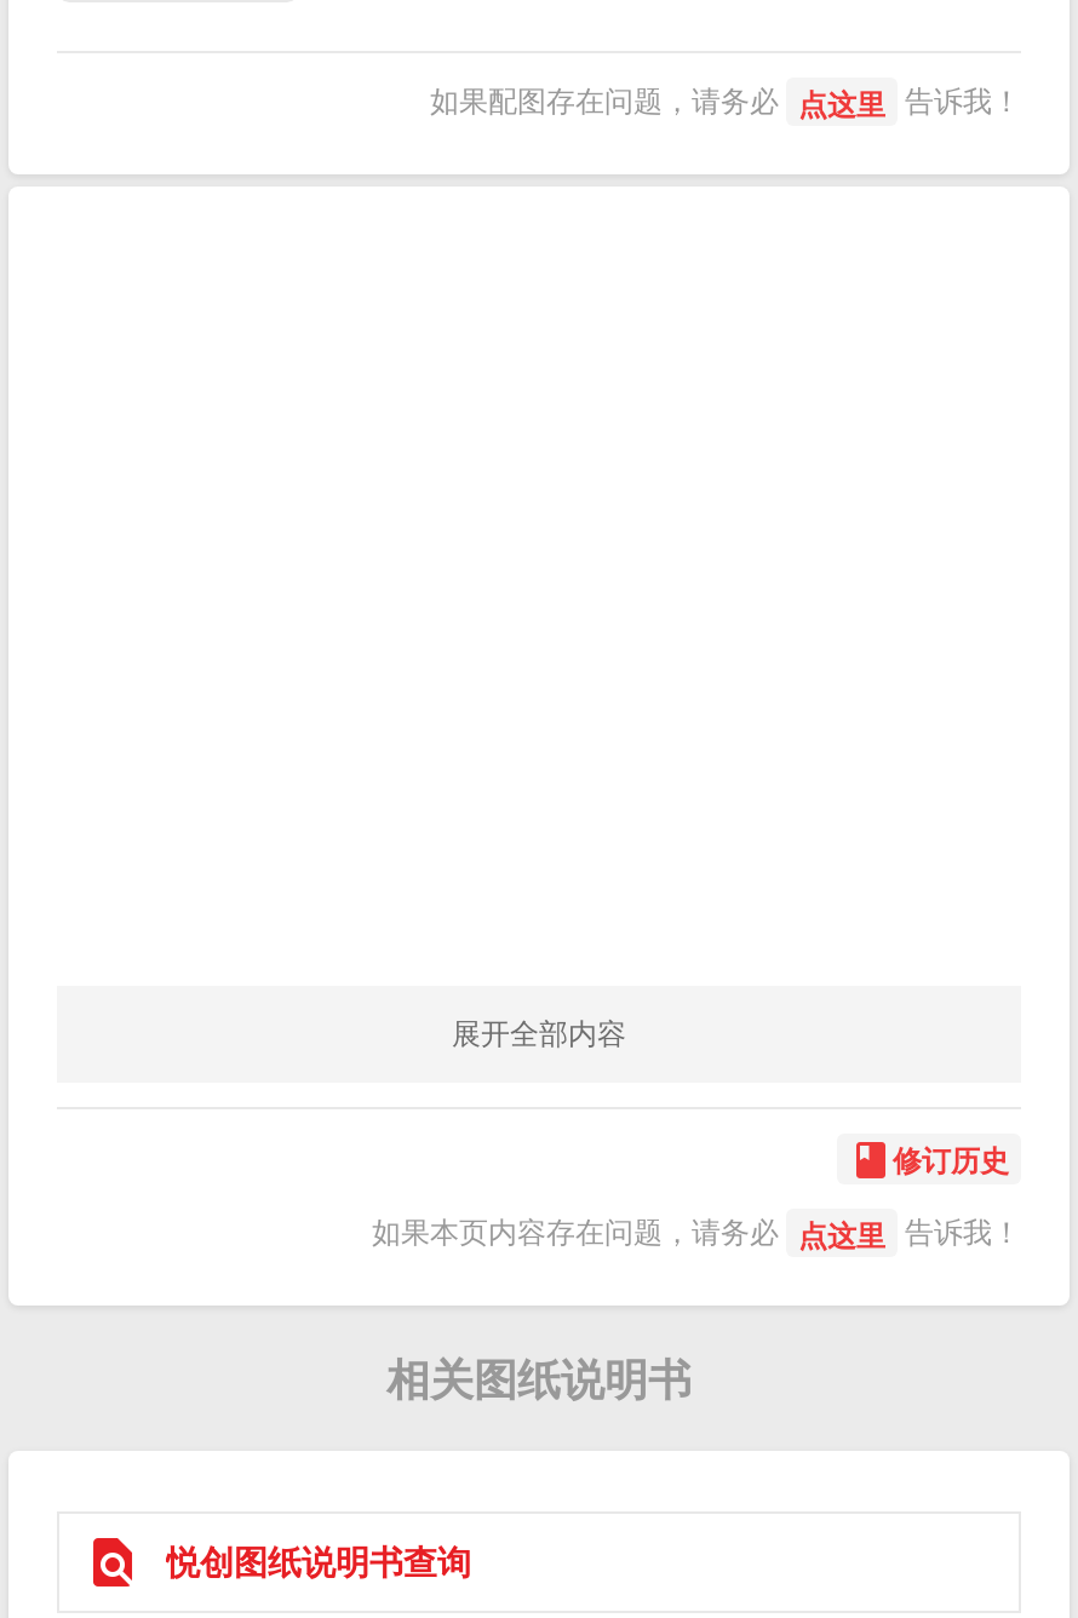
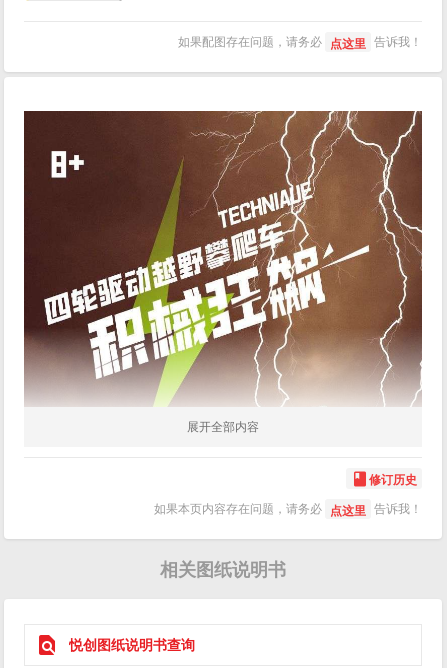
none -> [23,110,423,406] [image]

